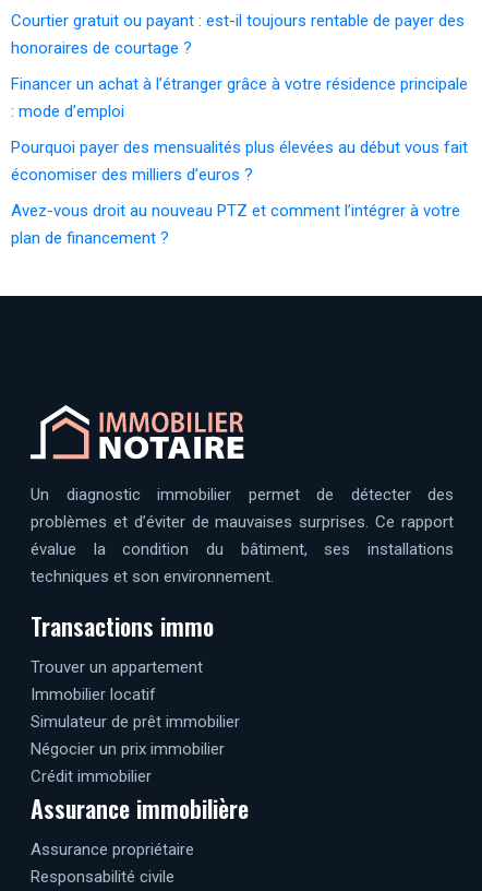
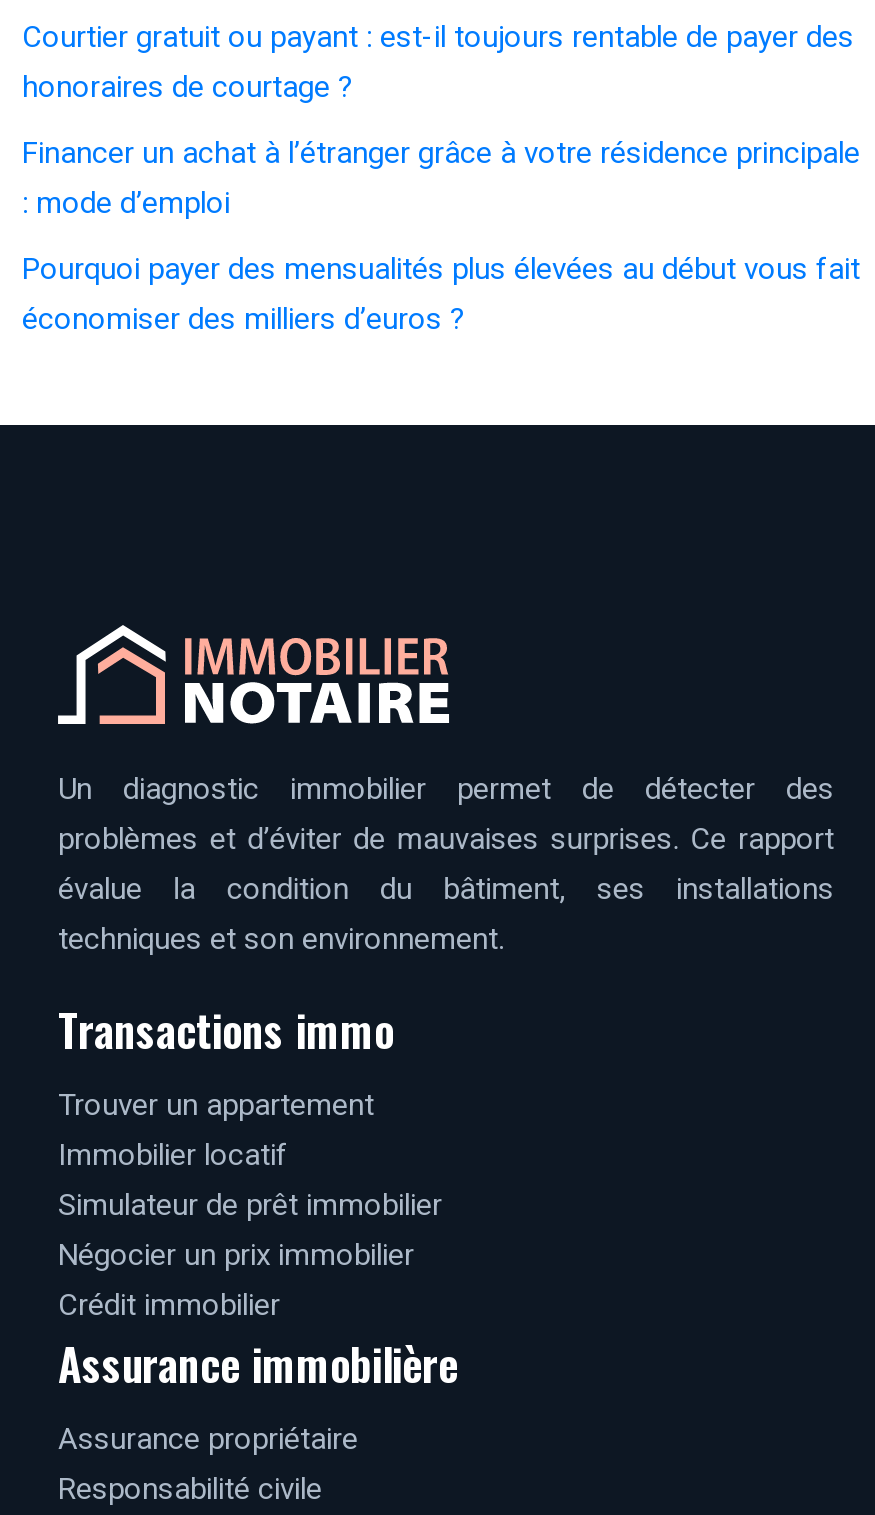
[11,201,460,248] Avez-vous droit au nouveau PTZ et comment l’intégrer à votre | plan de financement ? -> none

